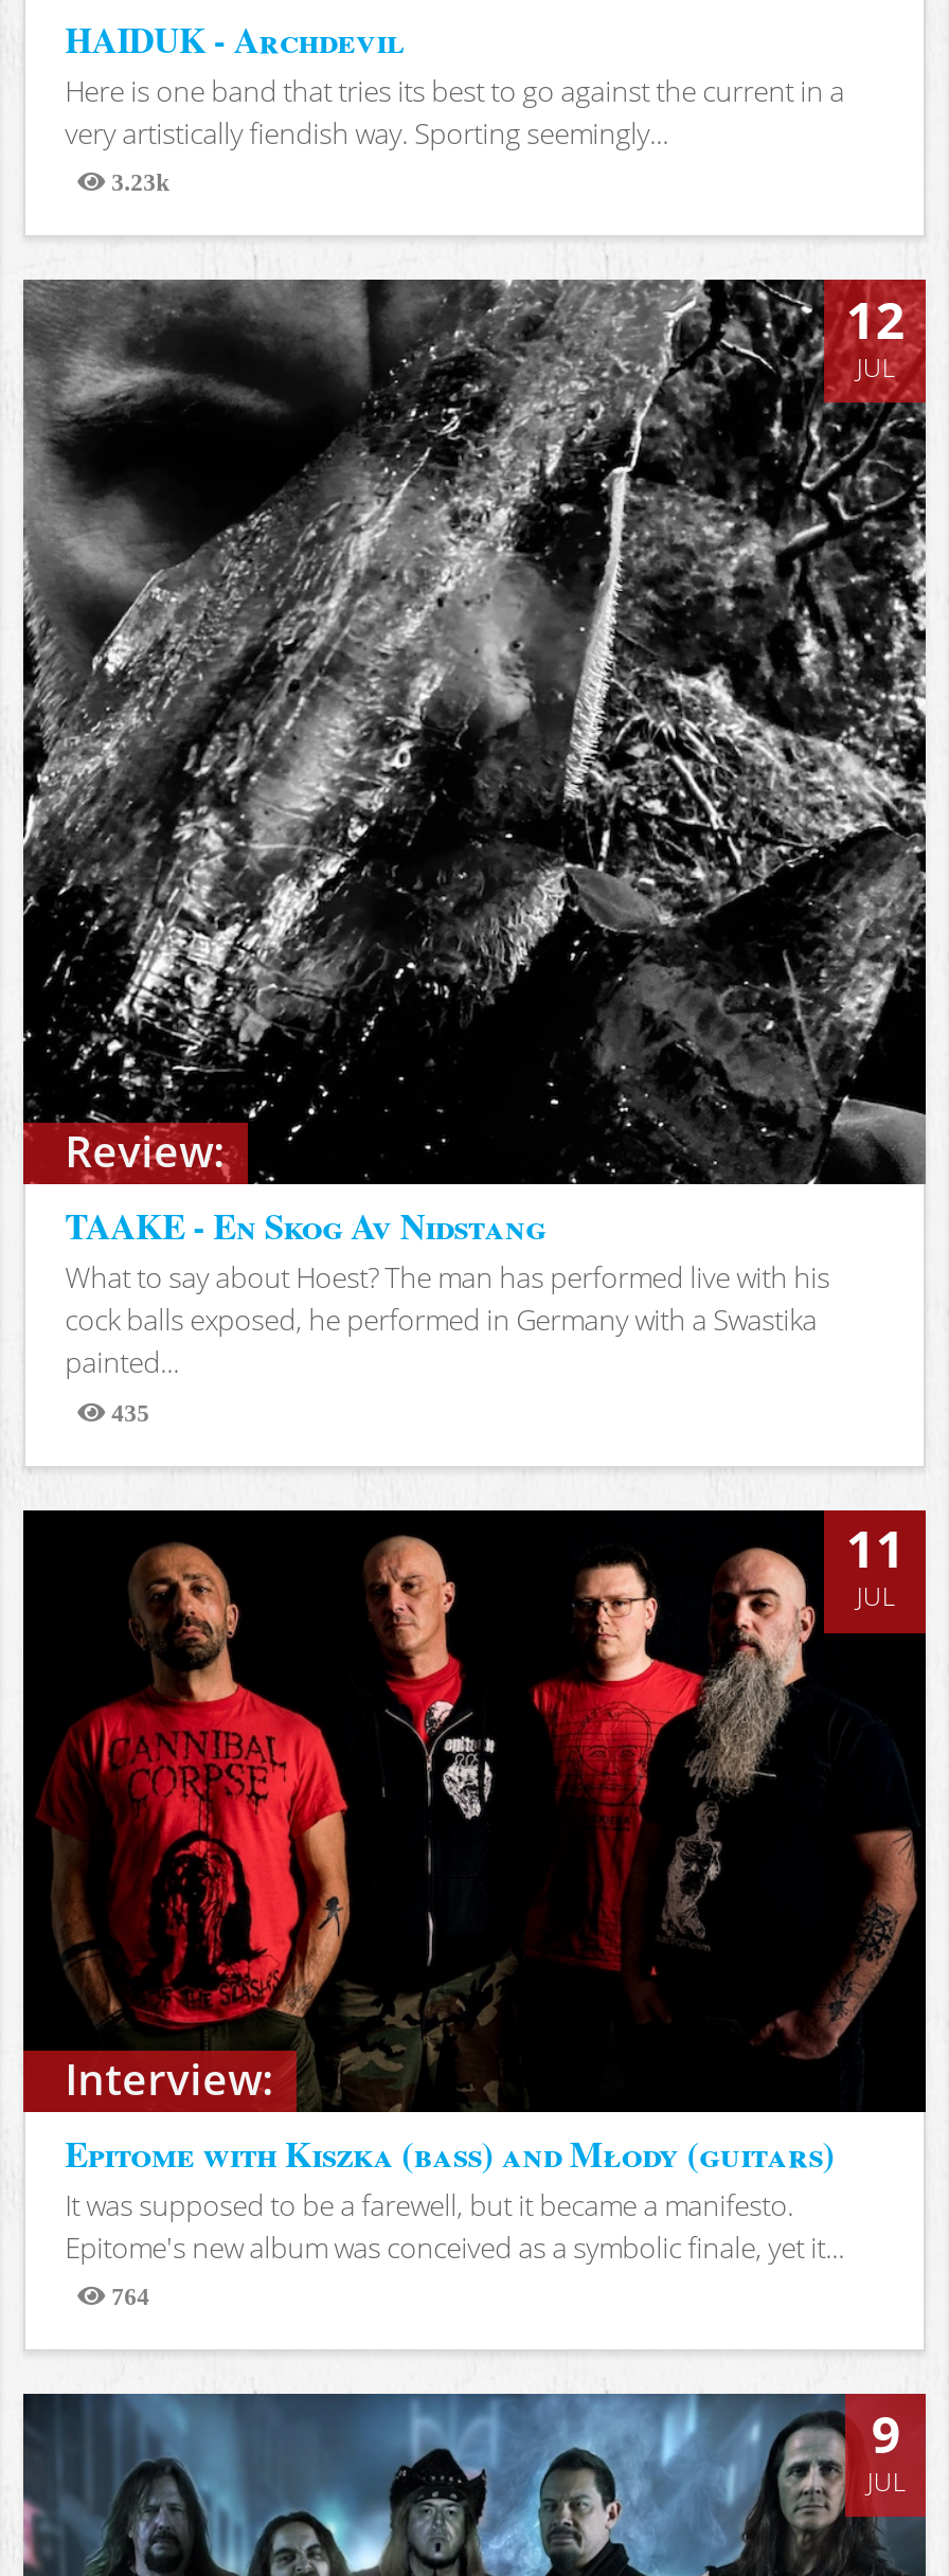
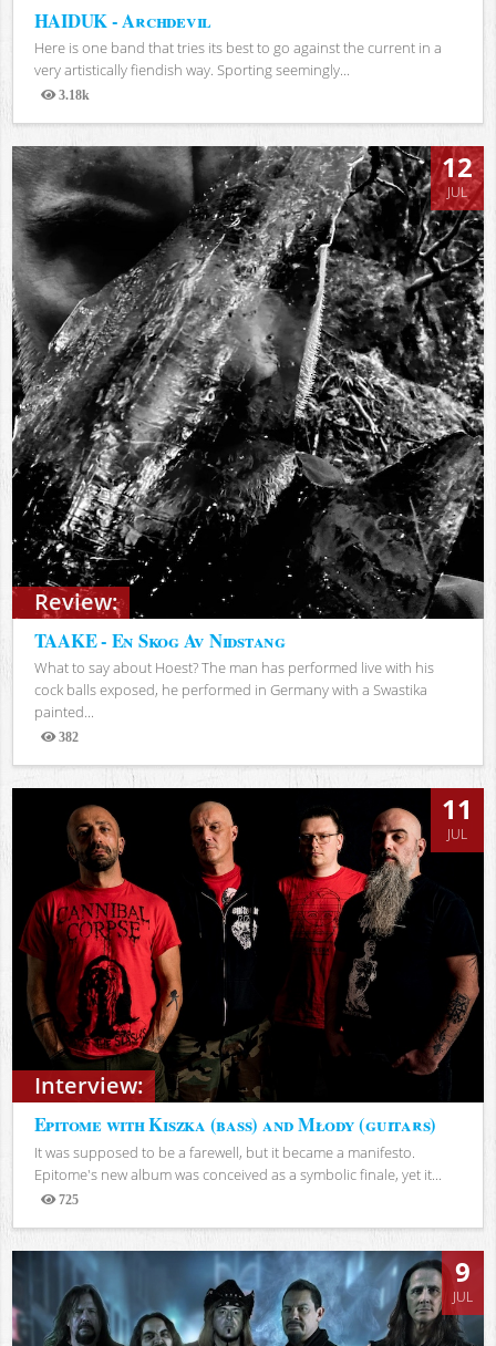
[105,170,171,193] 3.23k -> [55,89,89,101] 3.18k
[105,1399,150,1422] 435 -> [55,731,78,743] 382
[105,2283,150,2307] 764 -> [55,1193,78,1205] 725

